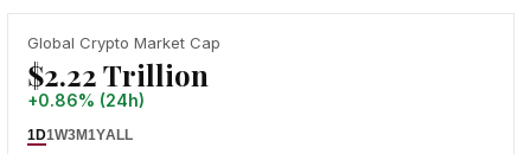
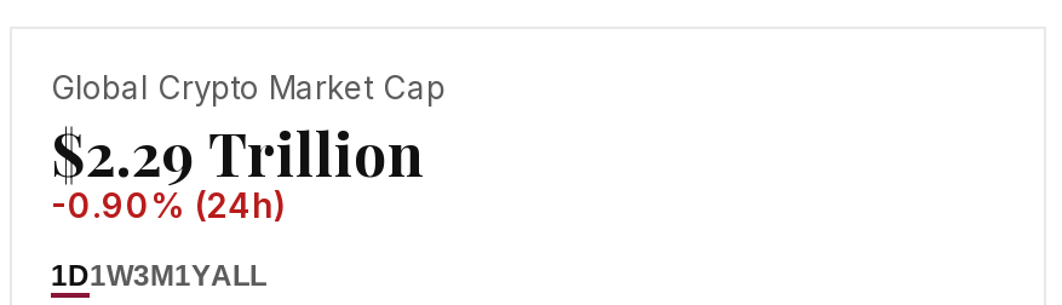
[27,56,209,94] $2.22 Trillion -> [51,114,424,191] $2.29 Trillion
[27,90,145,110] +0.86% (24h) -> [51,184,286,225] -0.90% (24h)

